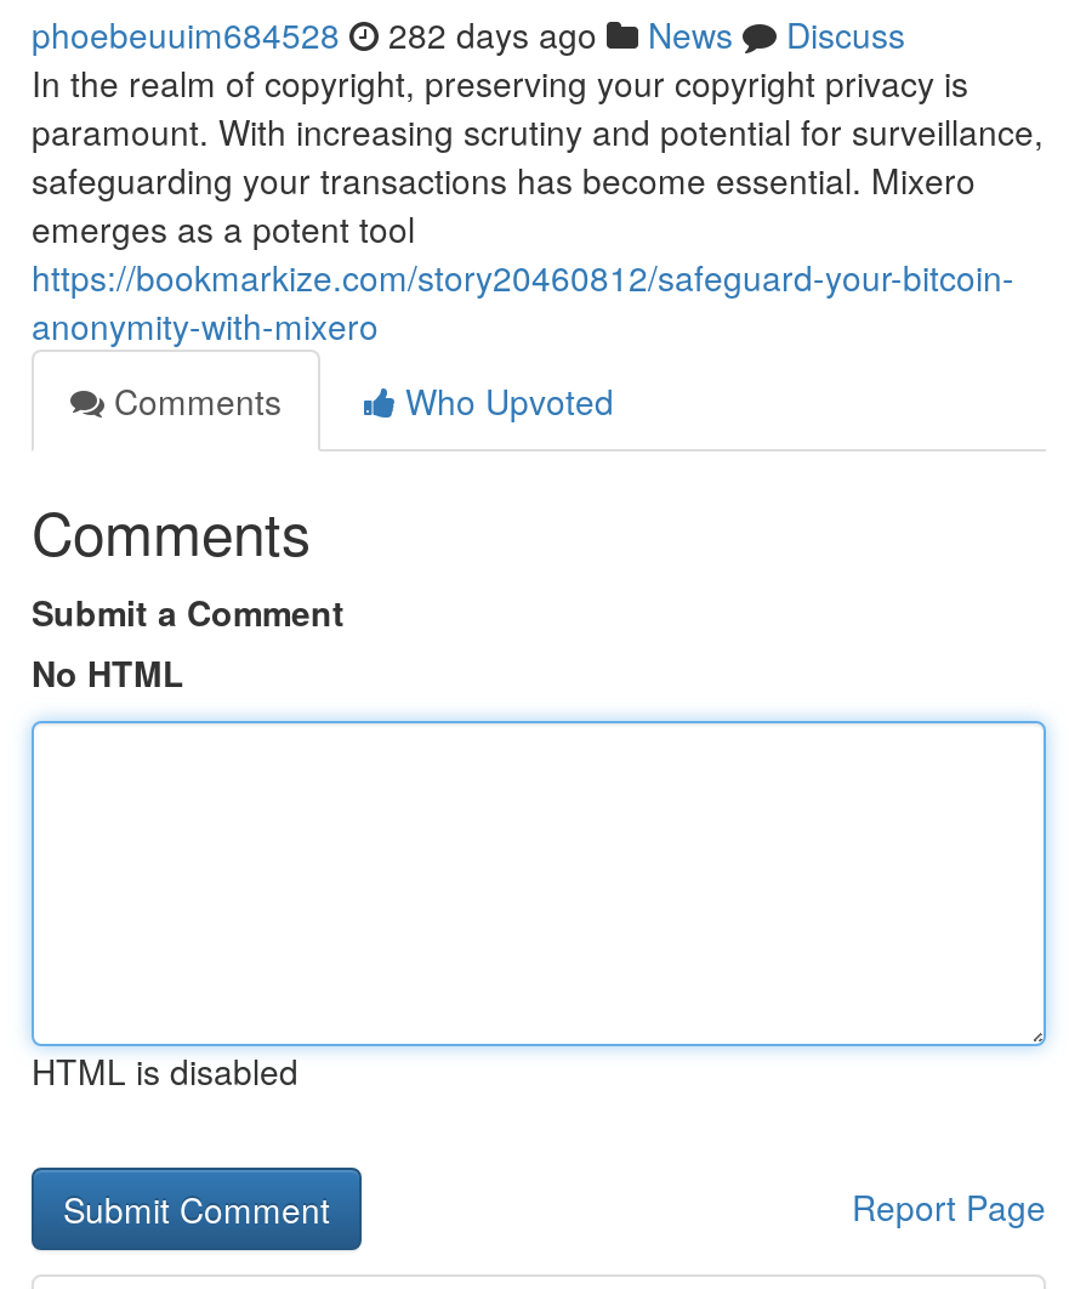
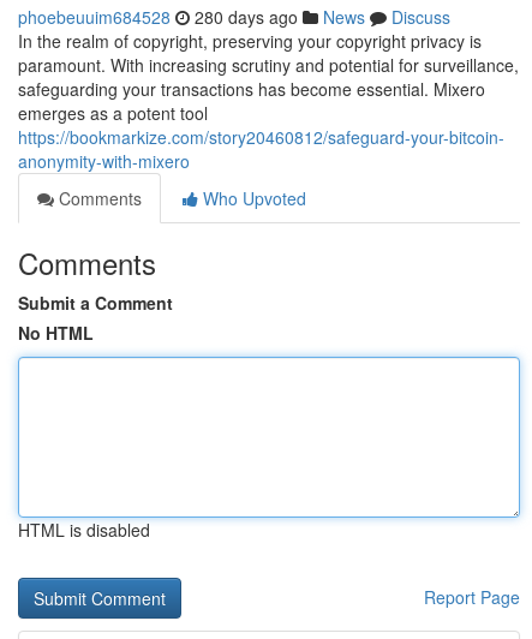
[32,10,905,58] phoebeuuim684528 282 days ago News Discuss -> [18,5,450,29] phoebeuuim684528 280 days ago News Discuss

